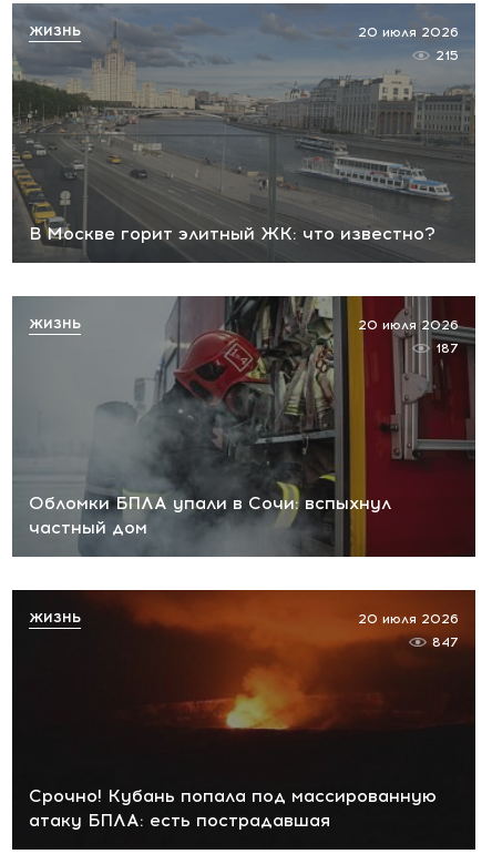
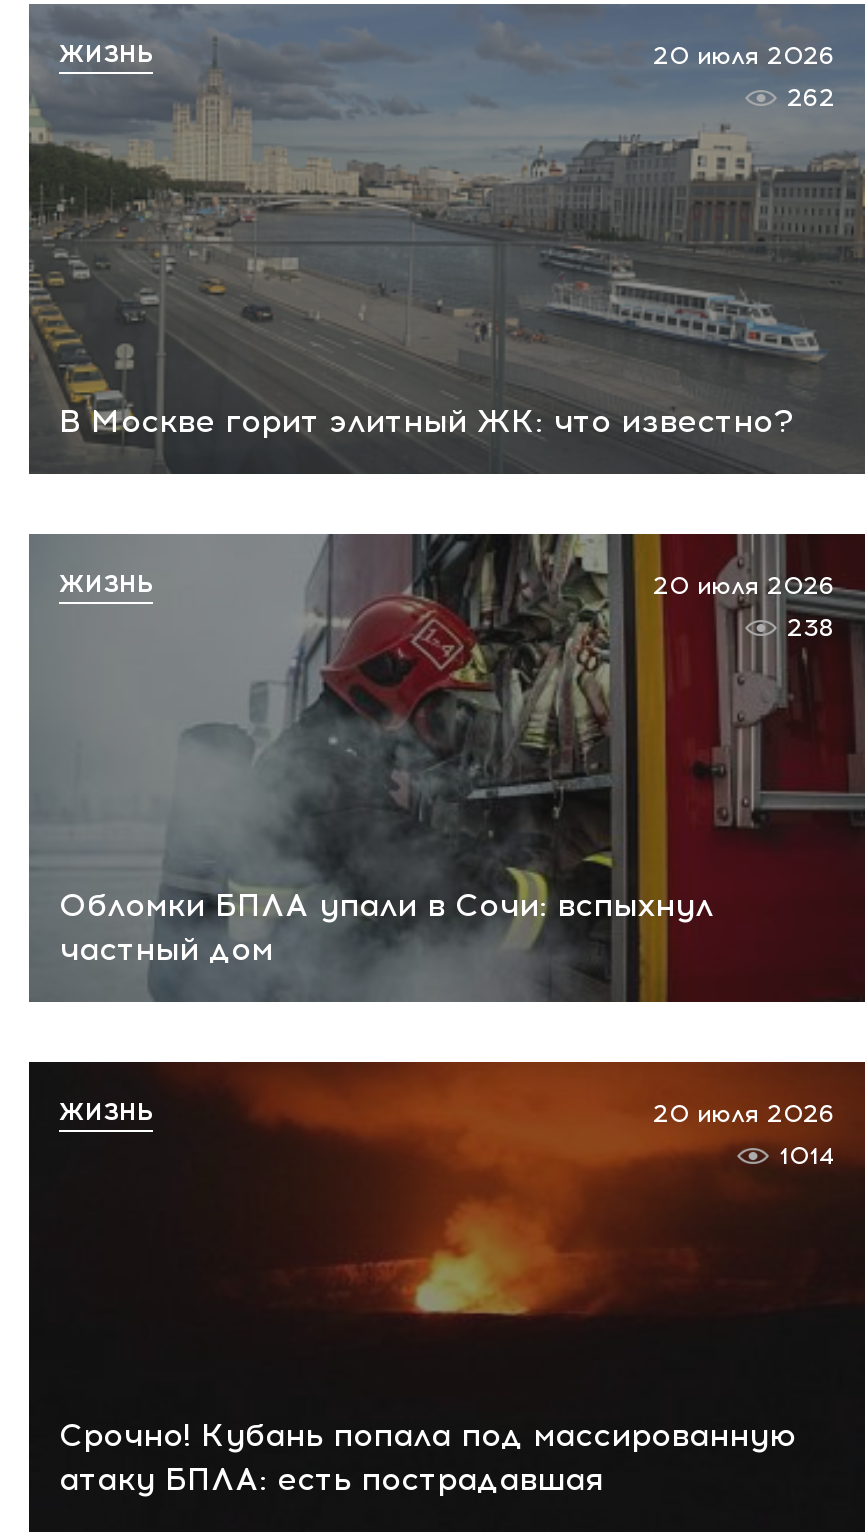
[435,47,459,63] 215 -> [787,84,835,112] 262
[435,340,459,356] 187 -> [787,613,835,641] 238
[432,634,459,649] 847 -> [779,1142,835,1170] 1014

